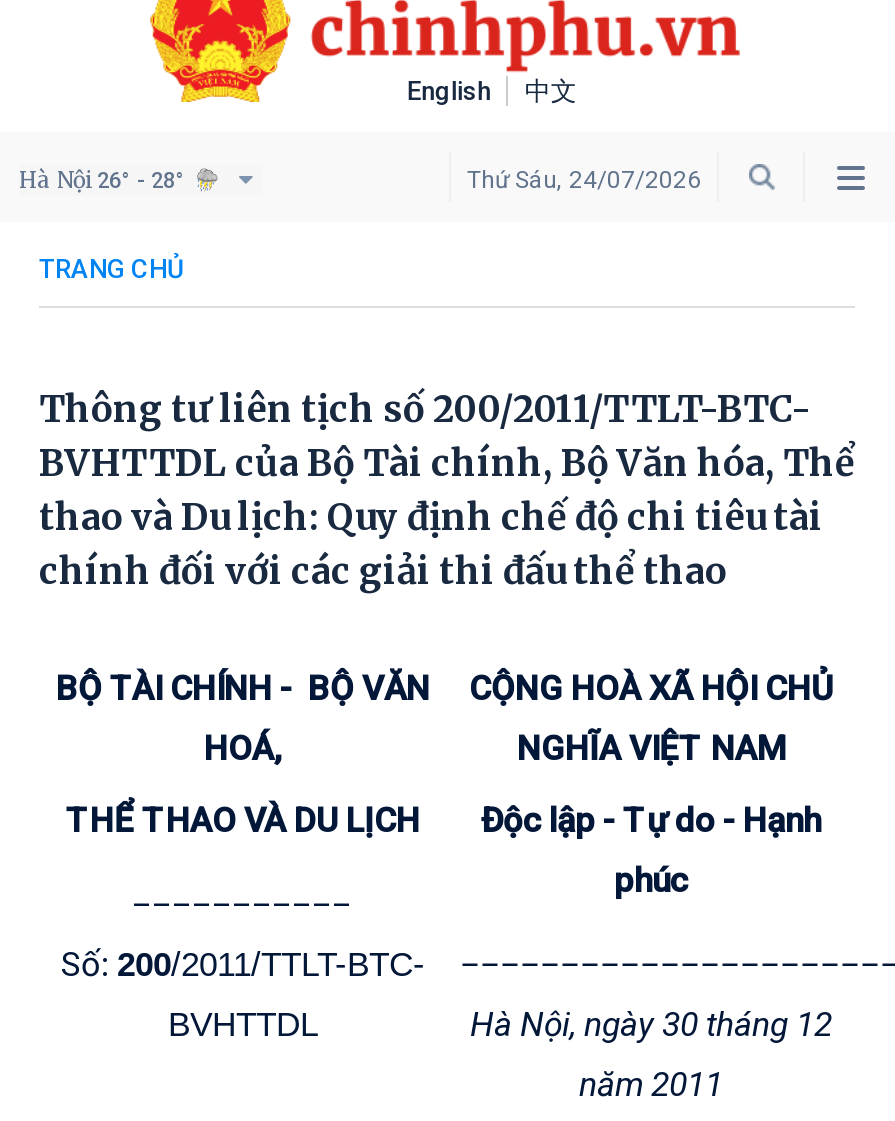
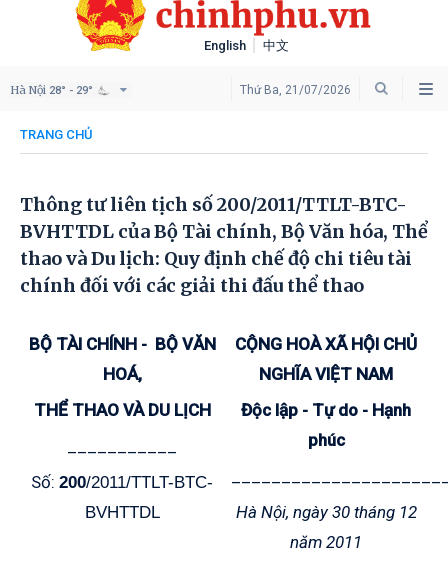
[19,166,185,194] Hà Nội 26° - 28° -> [10,83,93,97] Hà Nội 28° - 29°
[467,166,701,194] Thứ Sáu, 24/07/2026 -> [240,83,351,97] Thứ Ba, 21/07/2026

